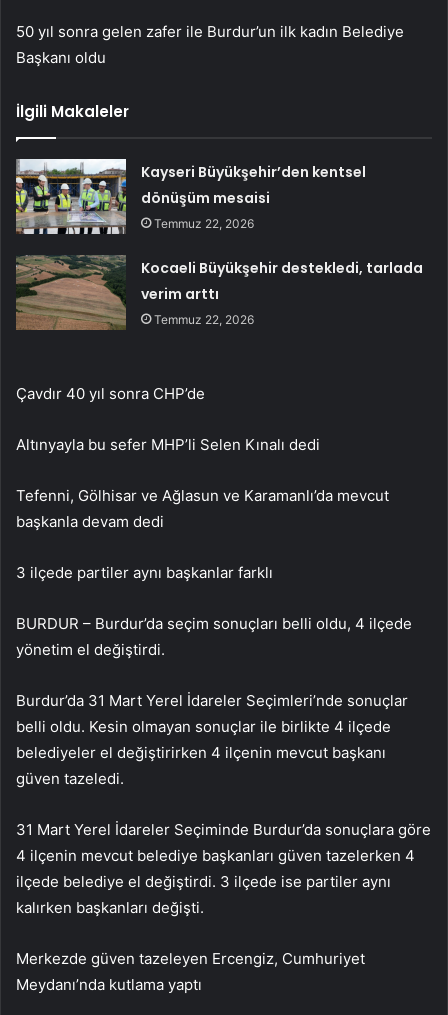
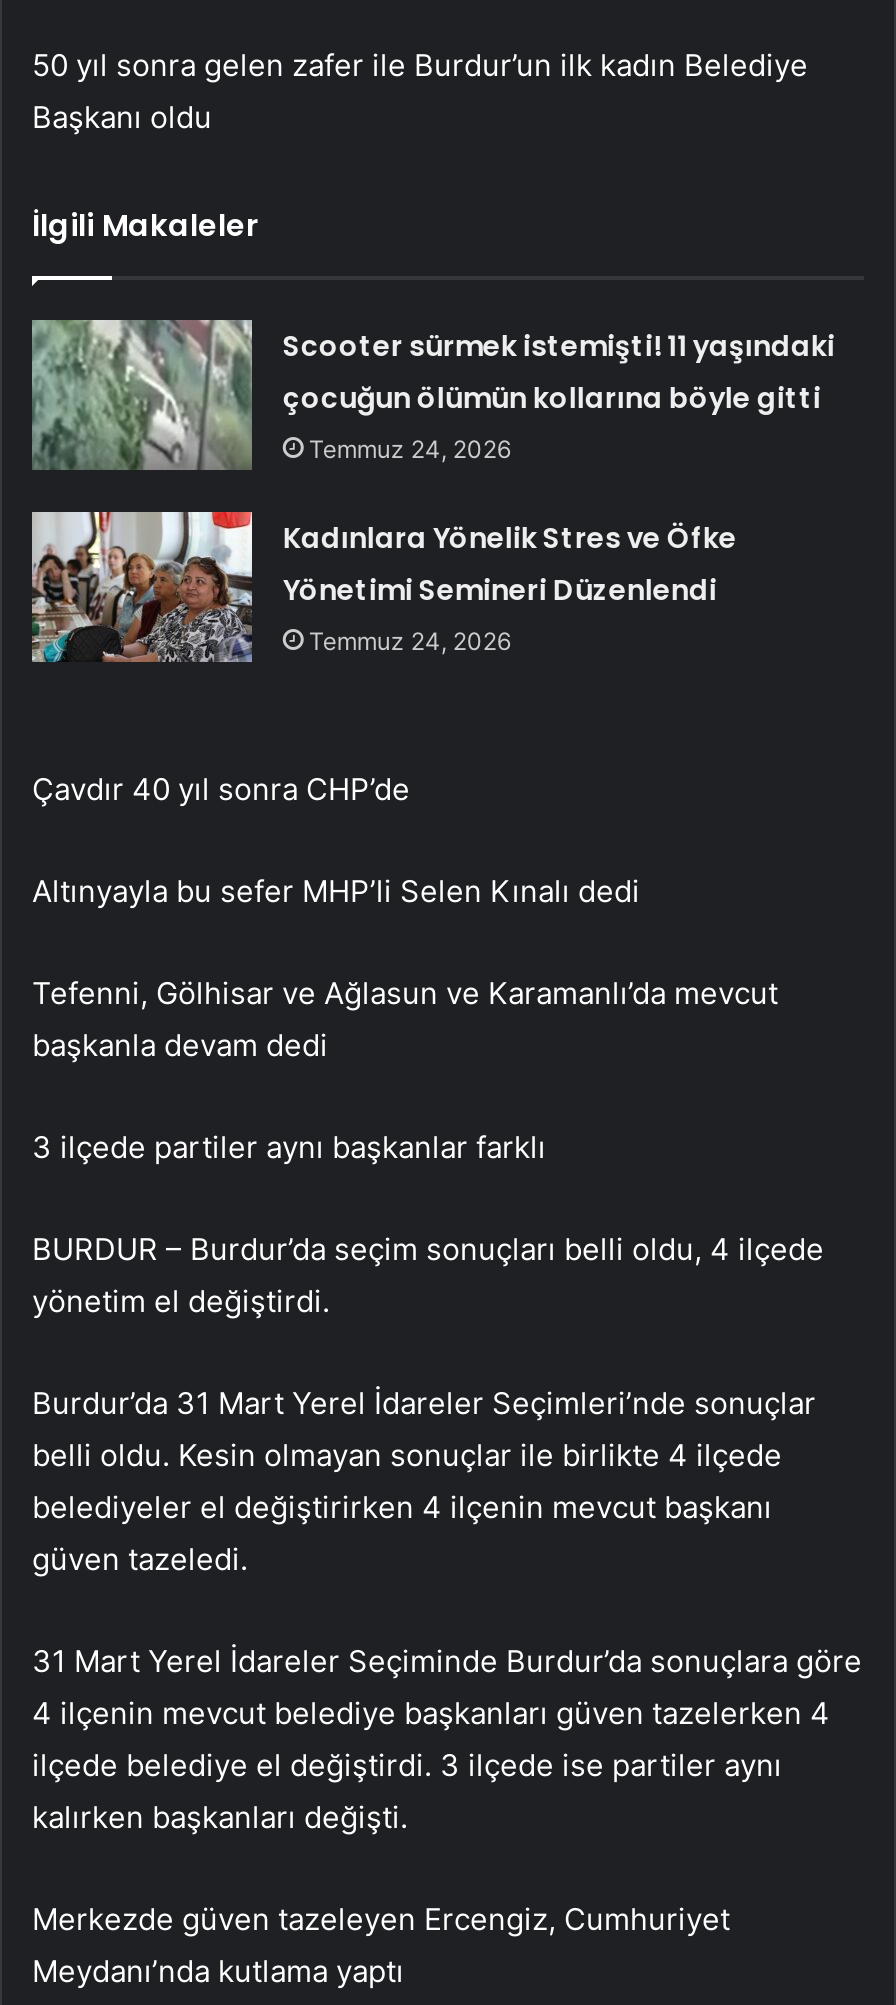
[15,158,366,235] [image] | Kayseri Büyükşehir’den kentsel | dönüşüm mesaisi | Temmuz 22, 2026 -> [30,318,835,472] [image] | Scooter sürmek istemişti! 11 yaşındaki | çocuğun ölümün kollarına böyle gitti | Temmuz 24, 2026
[15,254,423,331] [image] | Kocaeli Büyükşehir destekledi, tarlada | verim arttı | Temmuz 22, 2026 -> [30,510,737,664] [image] | Kadınlara Yönelik Stres ve Öfke | Yönetimi Semineri Düzenlendi | Temmuz 24, 2026

